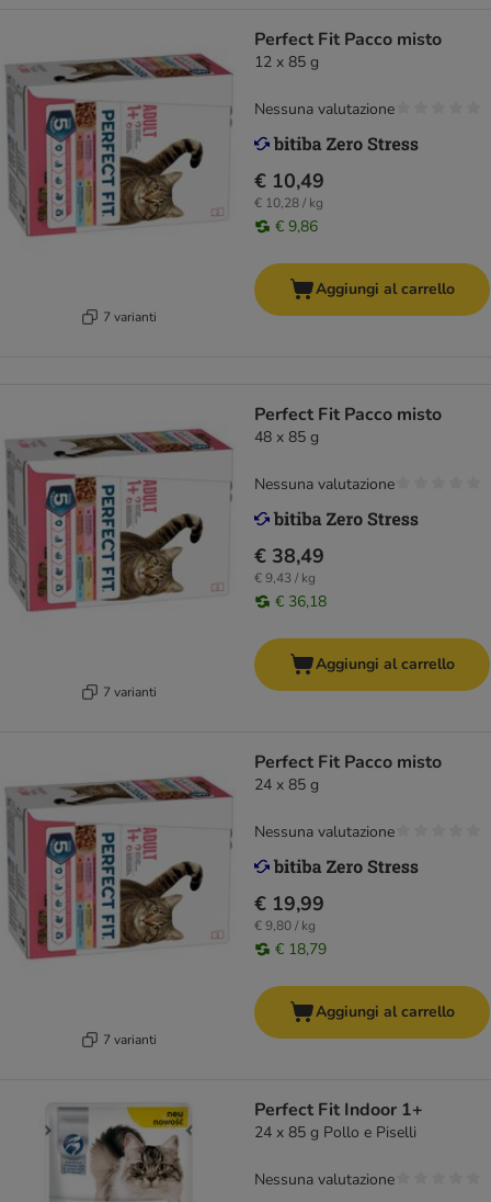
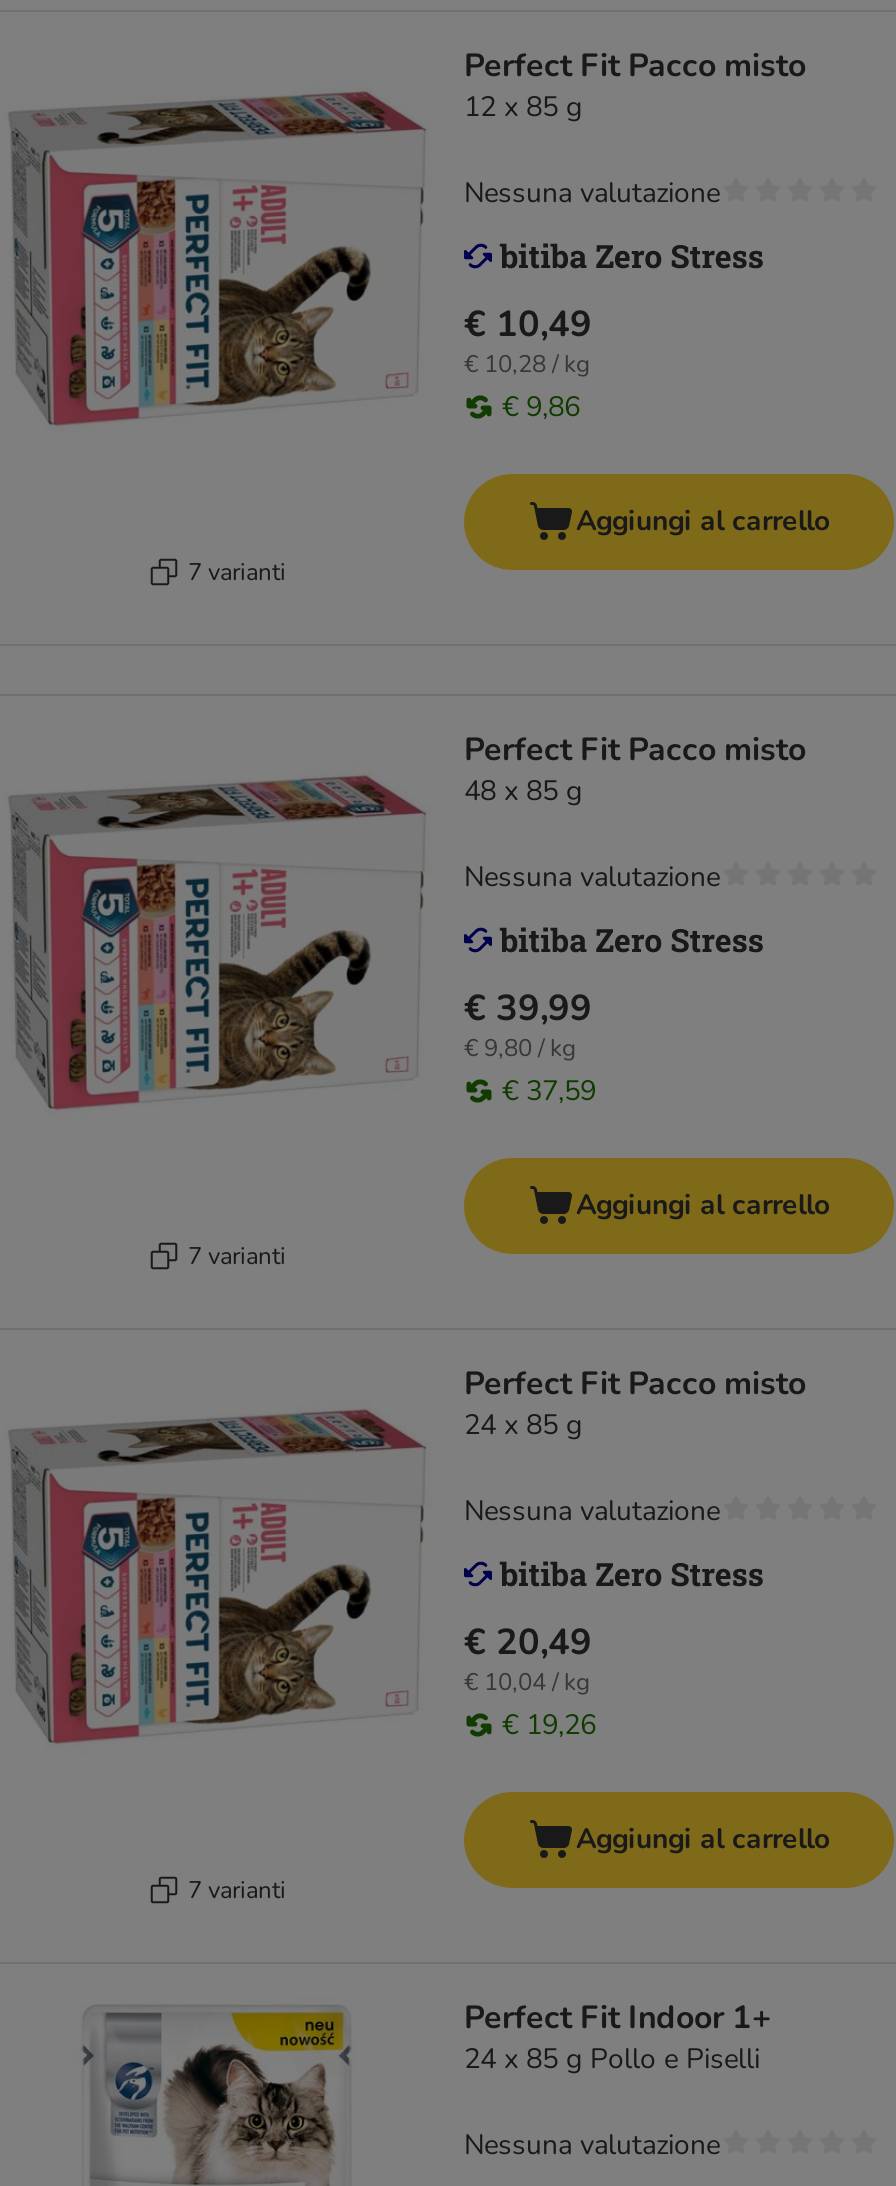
[254,543,324,569] € 38,49 -> [464,984,592,1032] € 39,99
[254,569,316,587] € 9,43 / kg -> [464,1032,576,1064] € 9,80 / kg
[275,591,327,612] € 36,18 -> [502,1072,596,1110] € 37,59
[254,891,324,917] € 19,99 -> [464,1618,592,1666] € 20,49
[254,917,316,935] € 9,80 / kg -> [464,1666,590,1698] € 10,04 / kg
[275,939,327,960] € 18,79 -> [502,1706,596,1744] € 19,26

